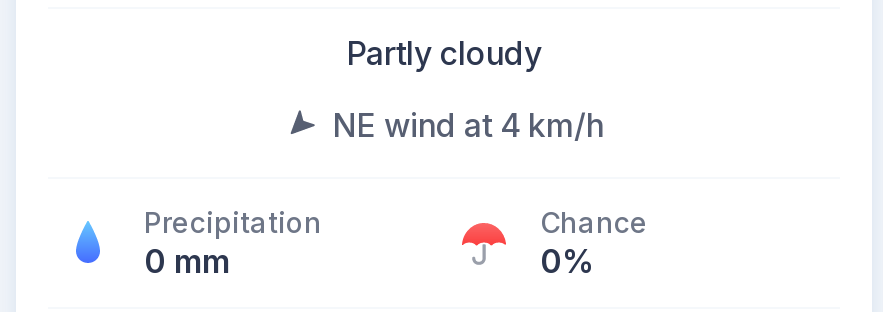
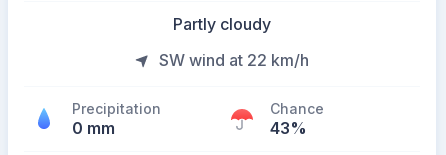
[332,105,604,145] NE wind at 4 km/h -> [159,50,309,70] SW wind at 22 km/h
[540,241,596,281] 0% -> [270,118,307,138] 43%

